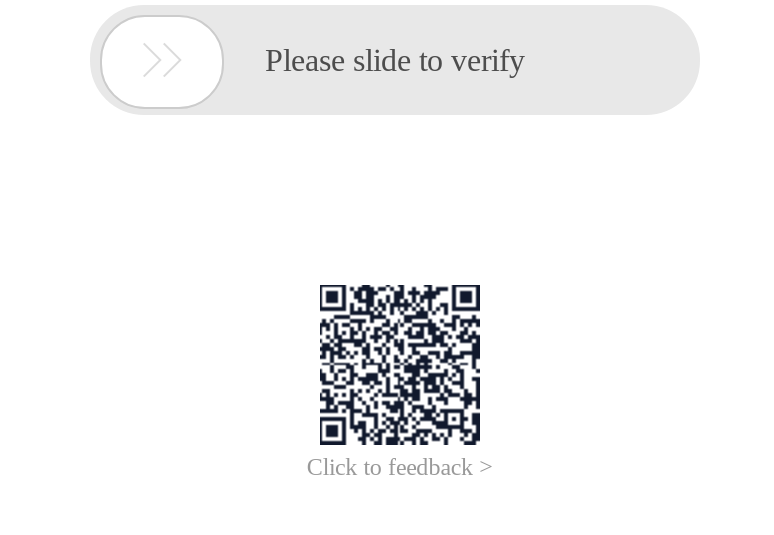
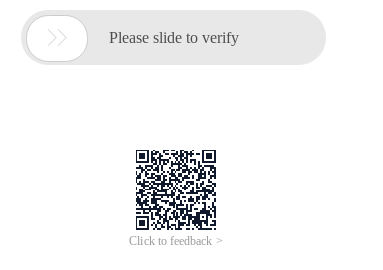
[318,283,482,447] [image] -> [136,149,217,231] [image]

